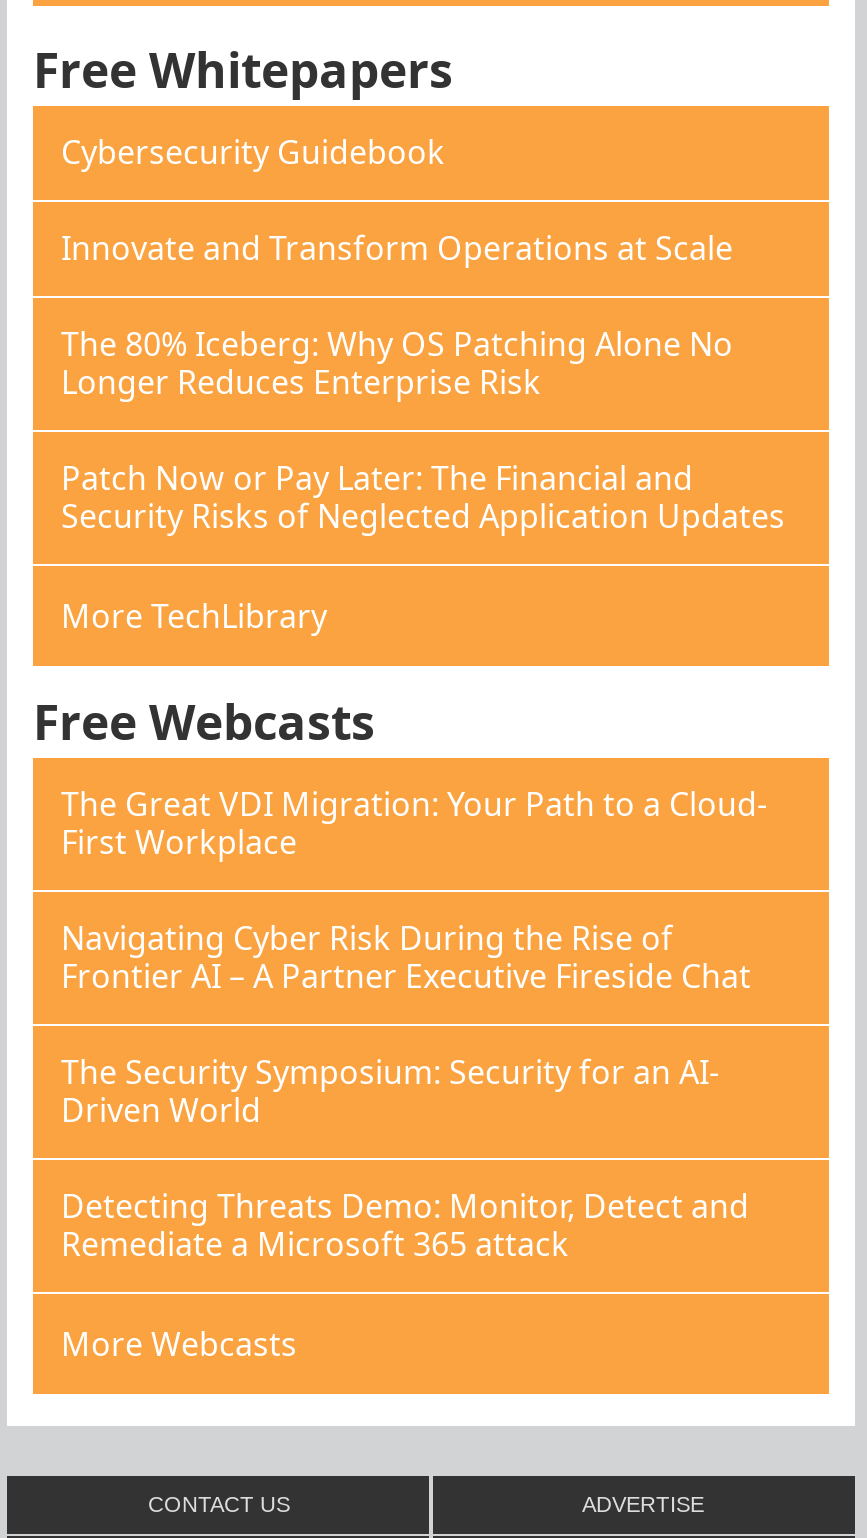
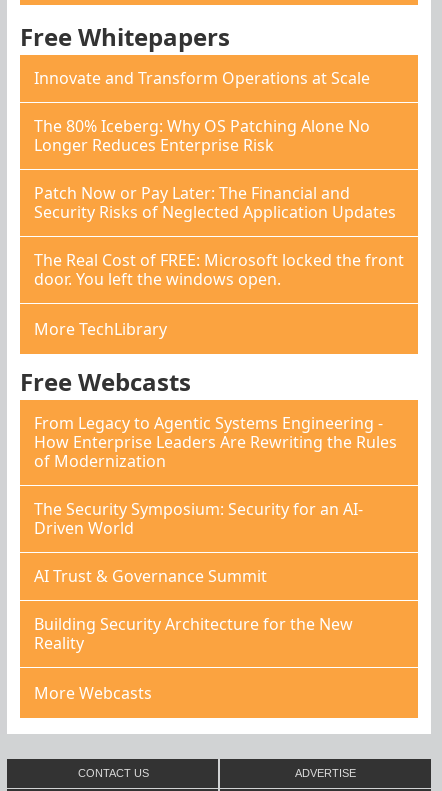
[61,129,445,173] Cybersecurity Guidebook -> none
moved [61,225,785,537] -> [34,67,396,223]: Innovate and Transform Operations at Scale | The 80% Iceberg: Why OS Patching Alone No | Longer Reduces Enterprise Risk | Patch Now or Pay Later: The Financial and | Security Risks of Neglected Application Updates
none -> [34,249,404,290] The Real Cost of FREE: Microsoft locked the front | door. You left the windows open.
[61,781,767,997] The Great VDI Migration: Your Path to a Cloud- | First Workplace | Navigating Cyber Risk During the Rise of | Frontier AI – A Partner Executive Fireside Chat -> [34,412,397,472] From Legacy to Agentic Systems Engineering - | How Enterprise Leaders Are Rewriting the Rules | of Modernization
moved [61,1049,719,1131] -> [34,498,363,539]: The Security Symposium: Security for an AI- | Driven World
[61,1183,749,1265] Detecting Threats Demo: Monitor, Detect and | Remediate a Microsoft 365 attack -> [34,565,353,654] AI Trust & Governance Summit | Building Security Architecture for the New | Reality

